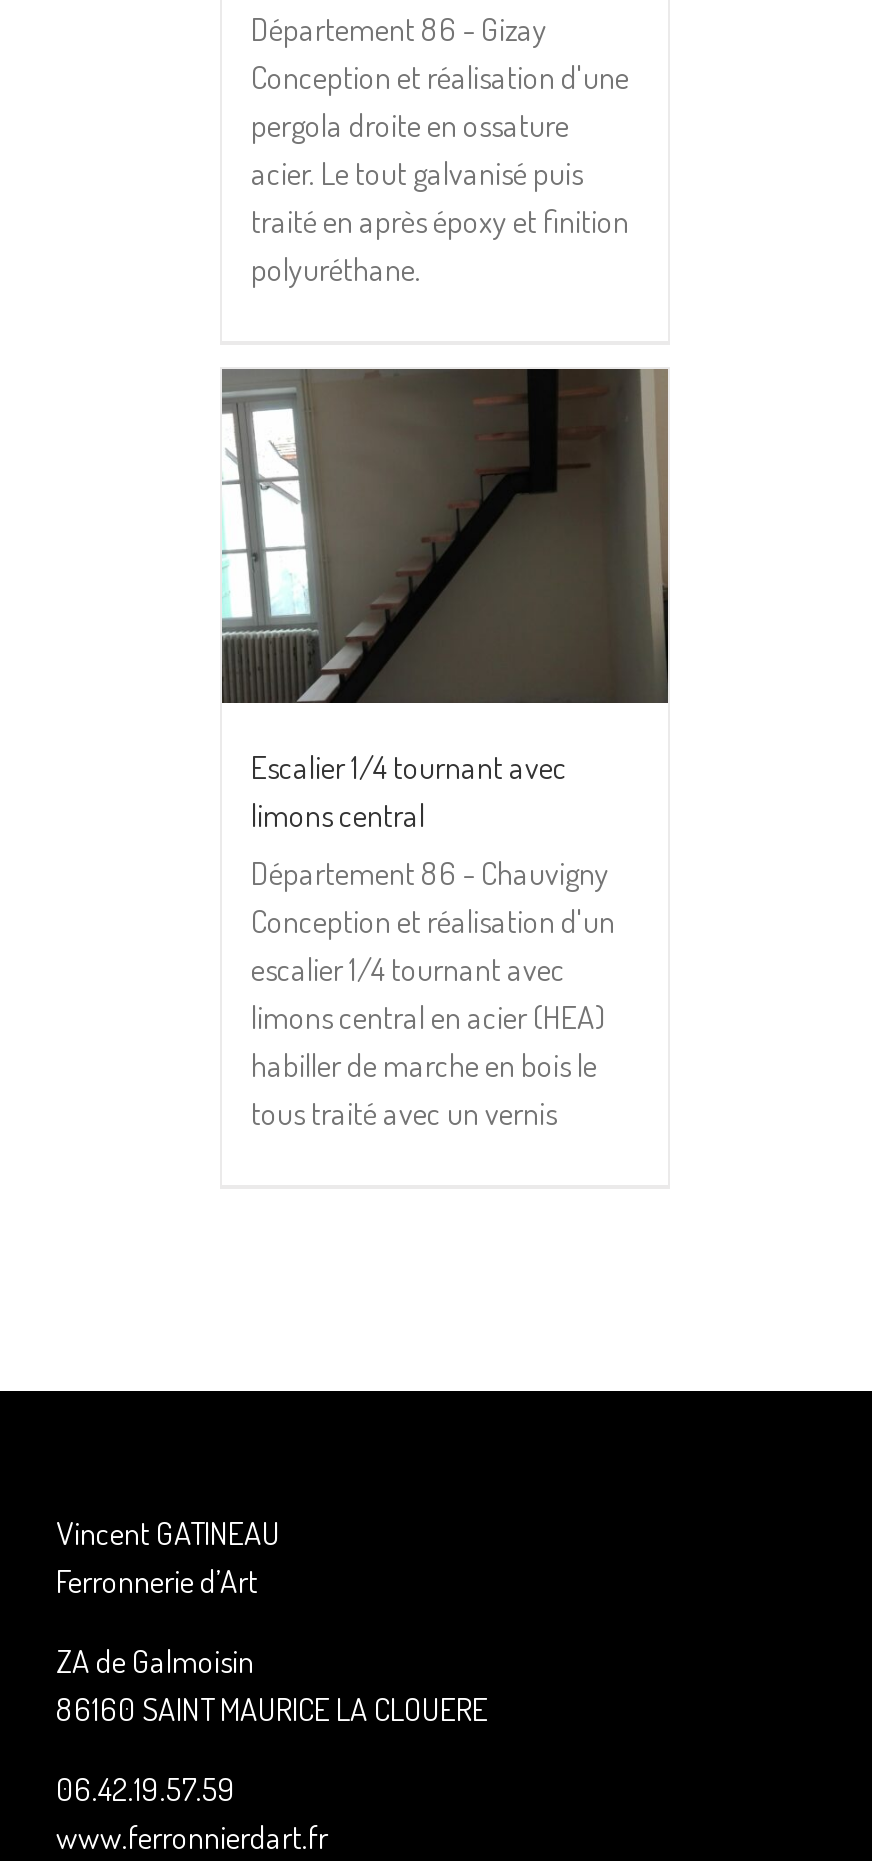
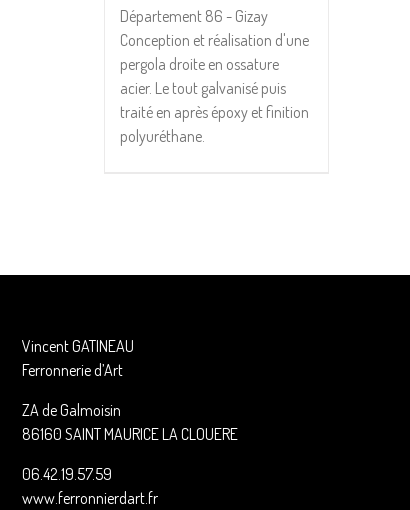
[220,367,670,1134] [image] | Escalier 1/4 tournant avec | limons central | Département 86 - Chauvigny | Conception et réalisation d'un | escalier 1/4 tournant avec | limons central en acier (HEA) | habiller de marche en bois le | tous traité avec un vernis -> none

